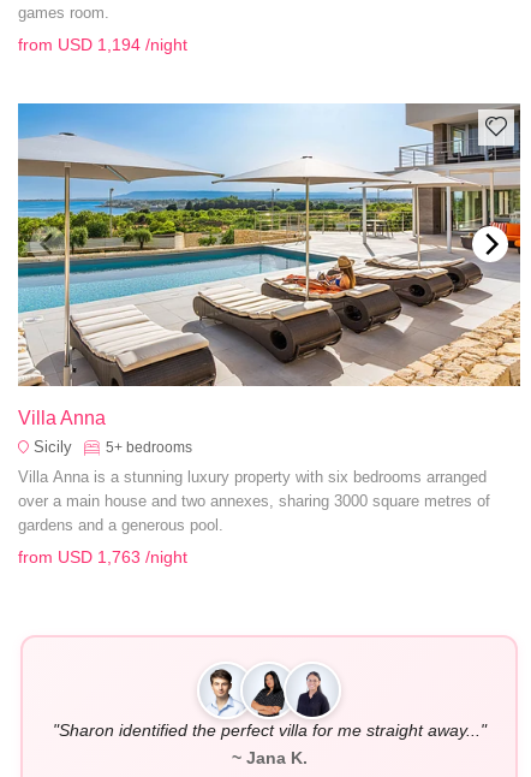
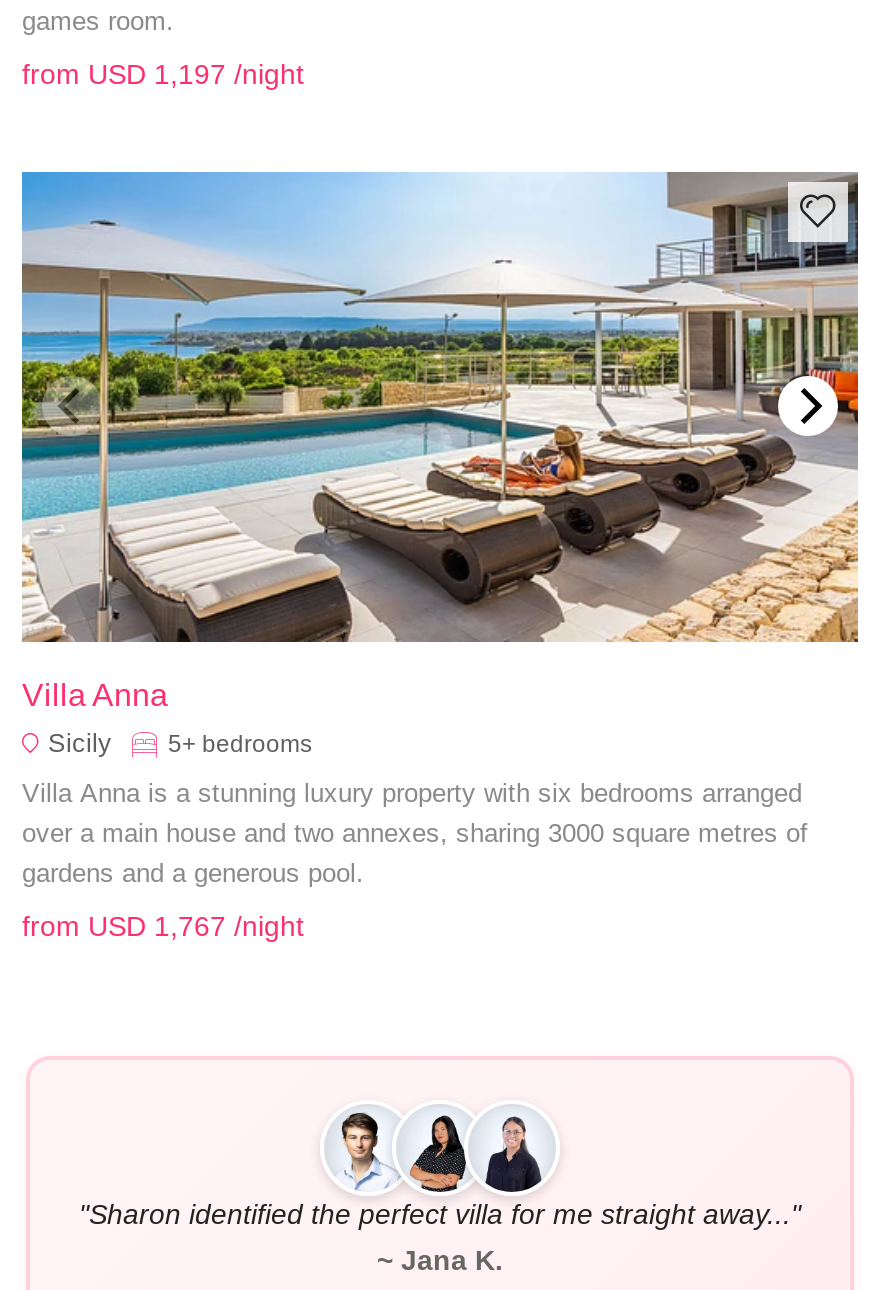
[18,35,187,54] from USD 1,194 /night -> [22,59,304,91] from USD 1,197 /night
[18,548,187,567] from USD 1,763 /night -> [22,911,304,943] from USD 1,767 /night

